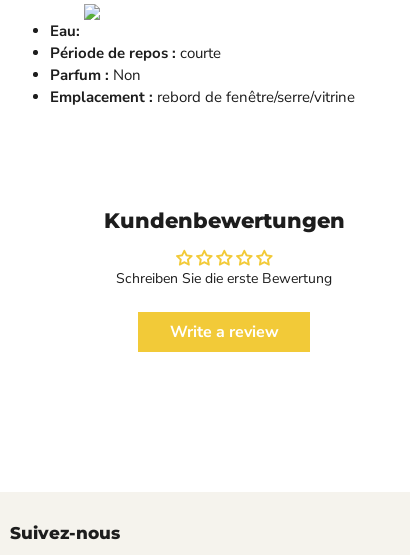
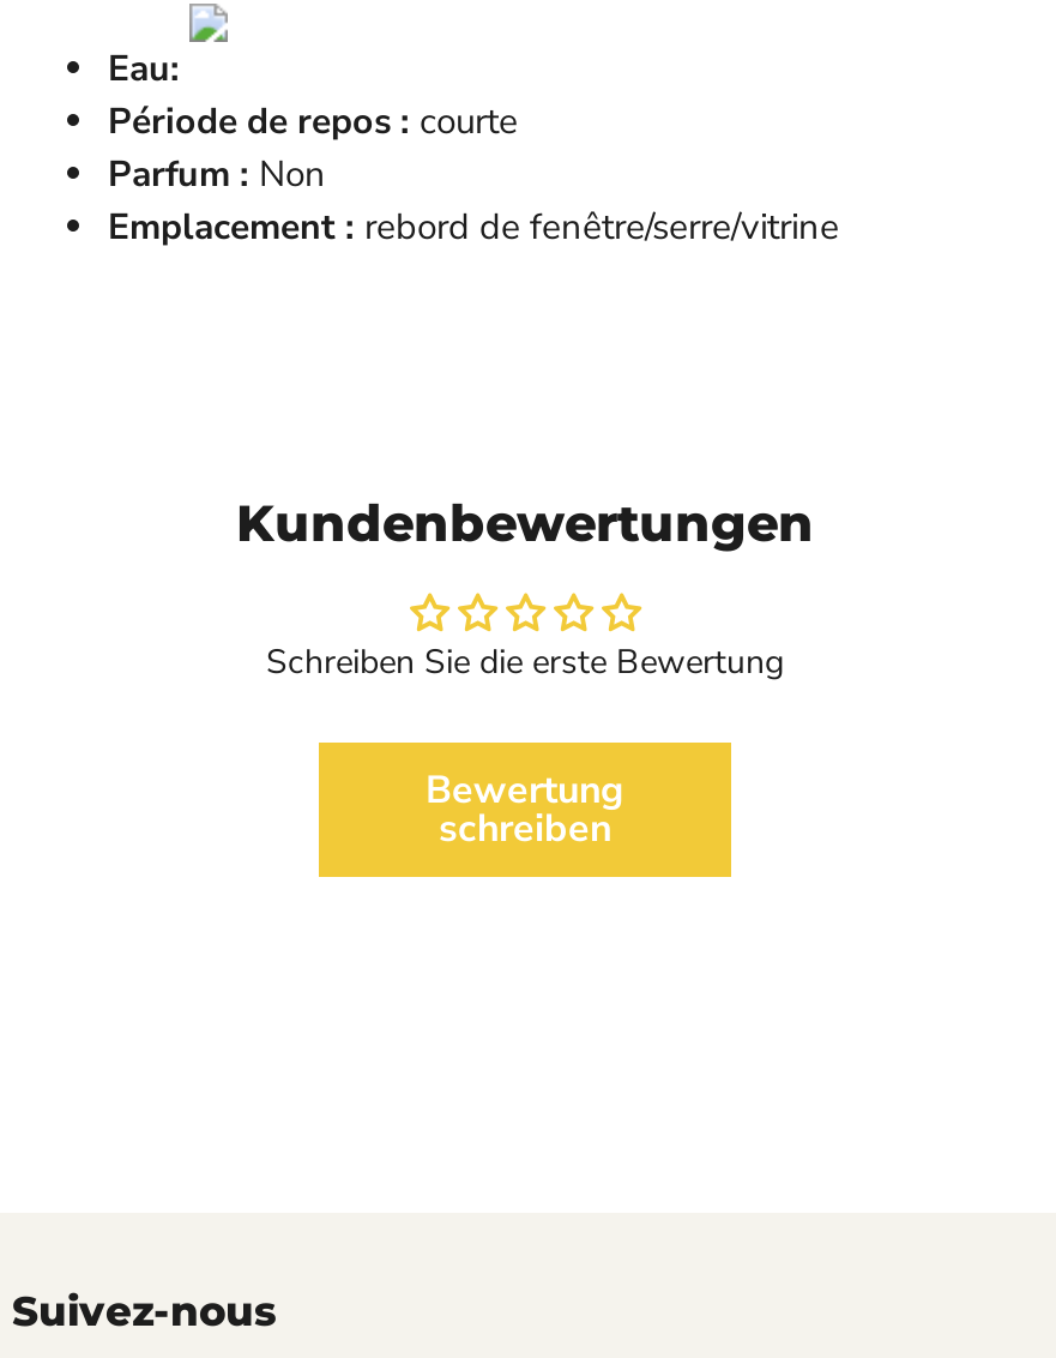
[169,321,278,343] Write a review -> [426,764,624,856] Bewertung | schreiben

